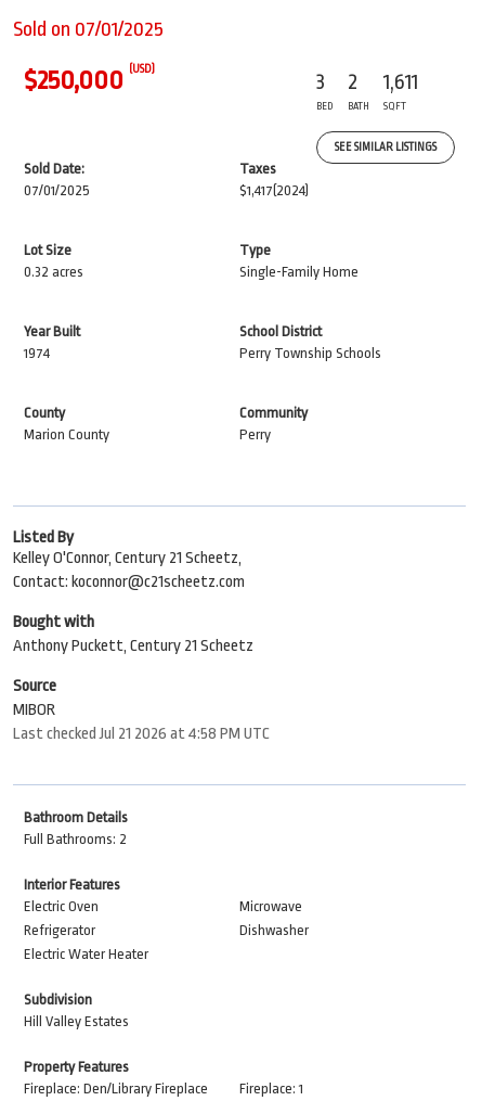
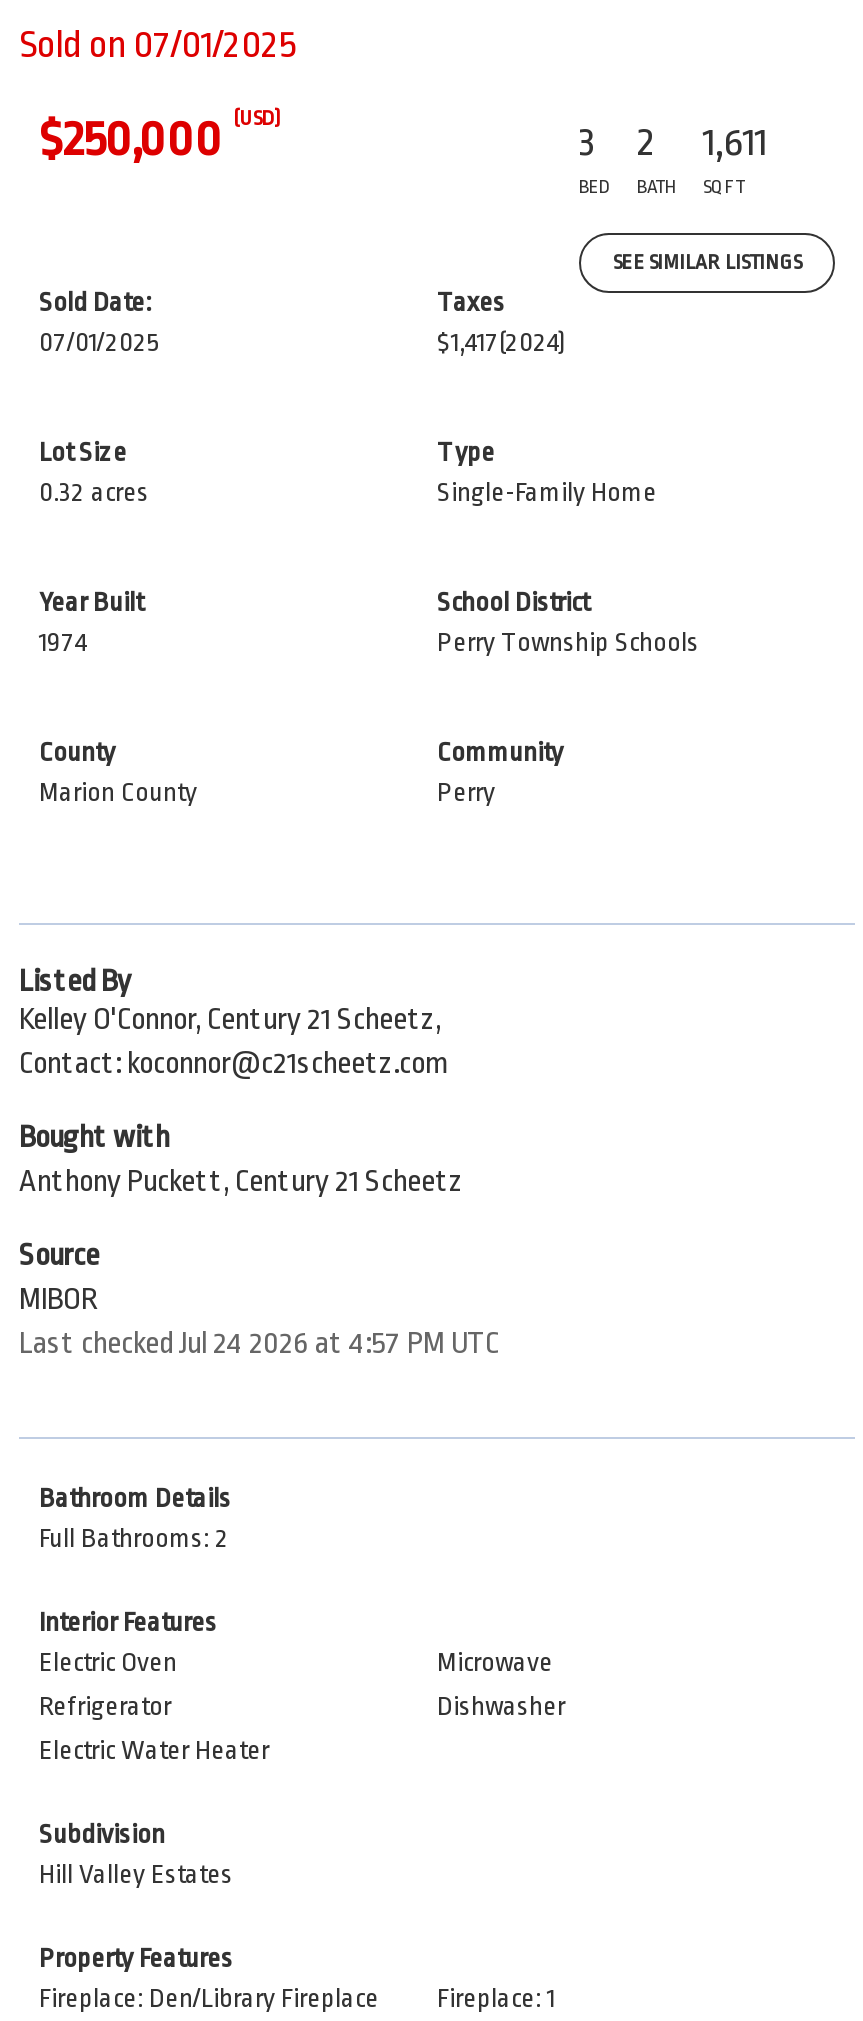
[13,725,270,743] Last checked Jul 21 2026 at 4:58 PM UTC -> [19,1327,499,1361] Last checked Jul 24 2026 at 4:57 PM UTC

